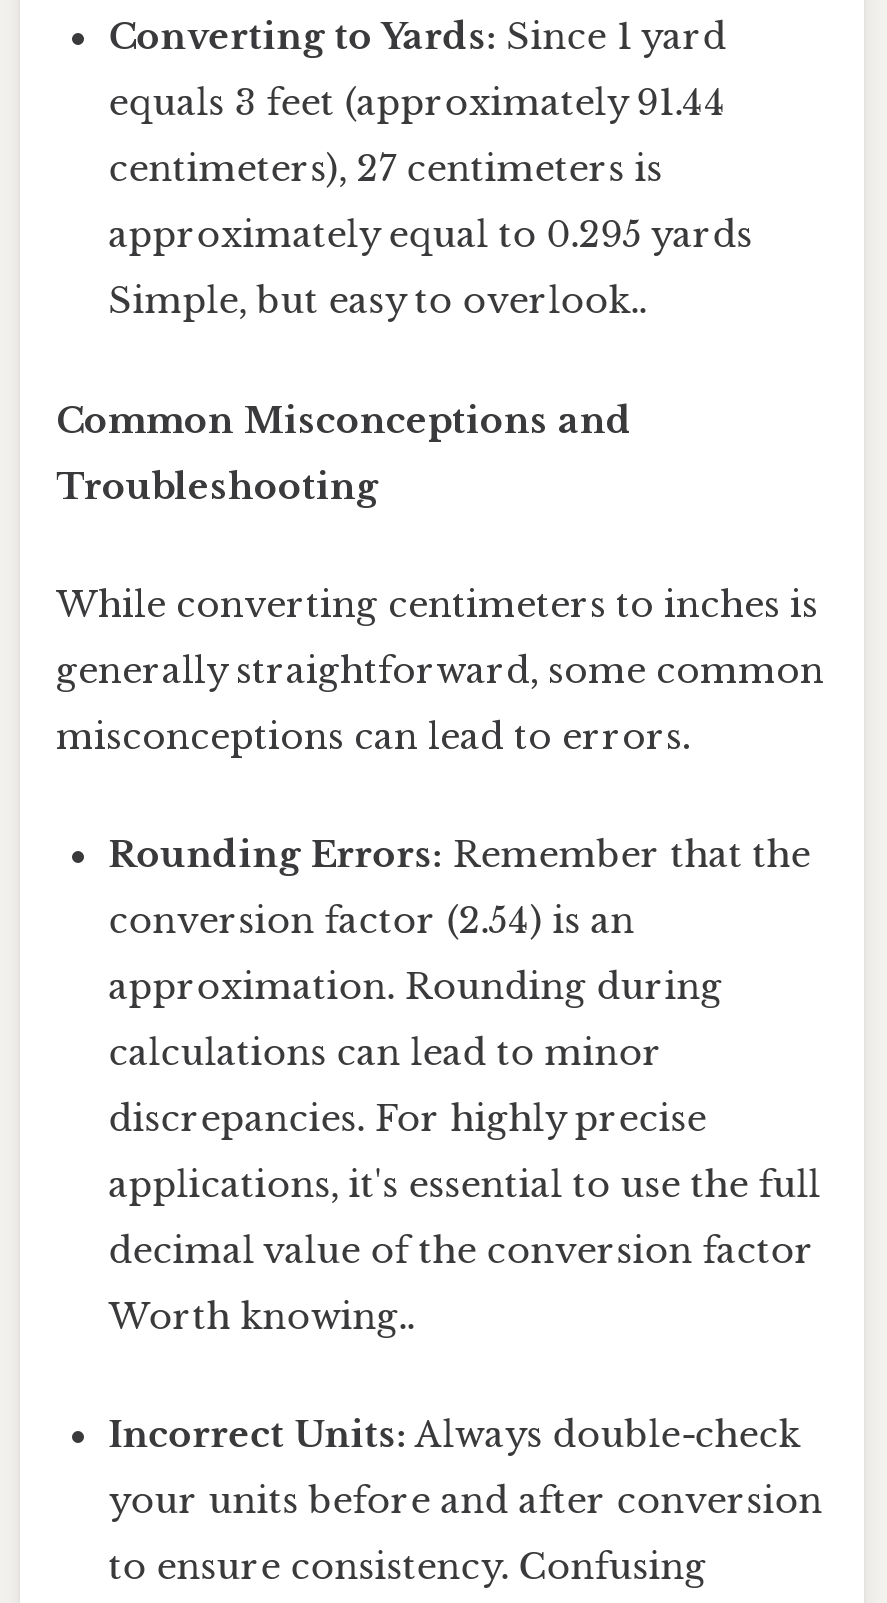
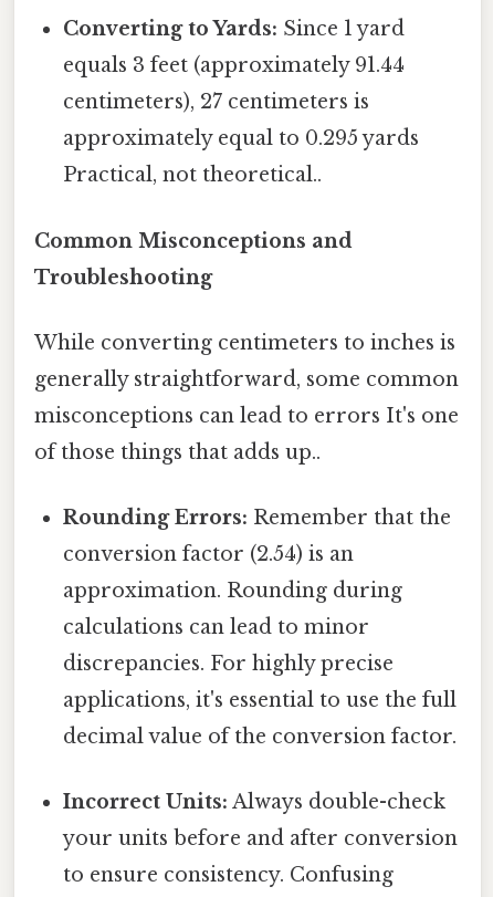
[108,280,646,324] Simple, but easy to overlook.. -> [63,163,322,187] Practical, not theoretical..
[56,715,690,759] misconceptions can lead to errors. -> [34,404,459,464] misconceptions can lead to errors It's one | of those things that adds up..
moved [108,833,820,1207] -> [63,506,457,712]: Rounding Errors: Remember that the | conversion factor (2.54) is an | approximation. Rounding during | calculations can lead to minor | discrepancies. For highly precise | applications, it's essential to use the full
[108,1229,814,1339] decimal value of the conversion factor | Worth knowing.. -> [63,725,457,749] decimal value of the conversion factor.

